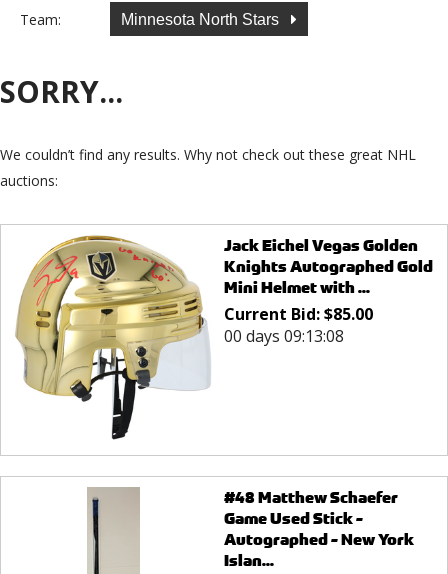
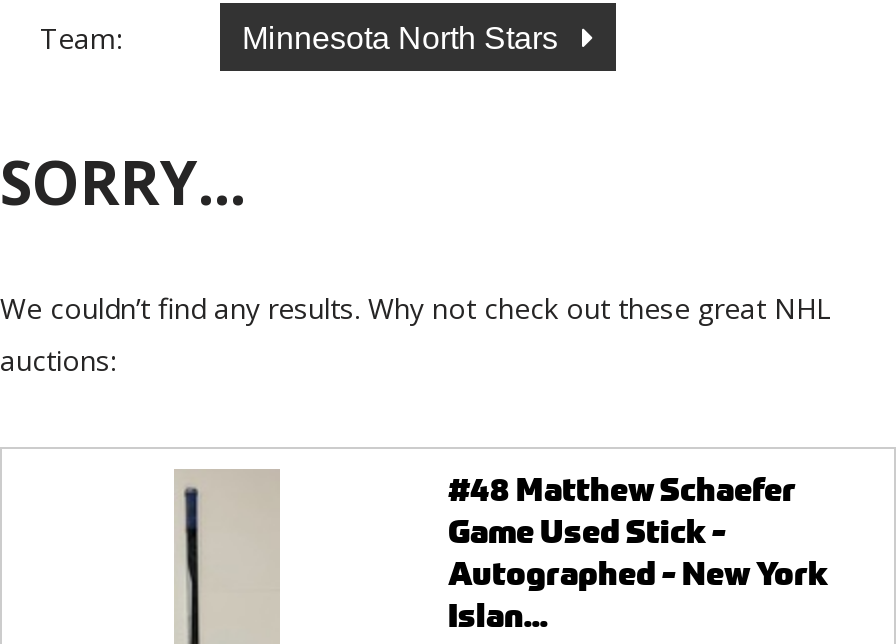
[15,235,433,440] [image] | Jack Eichel Vegas Golden | Knights Autographed Gold | Mini Helmet with ... | Current Bid: $85.00 | 00 days 09:13:08 -> none

